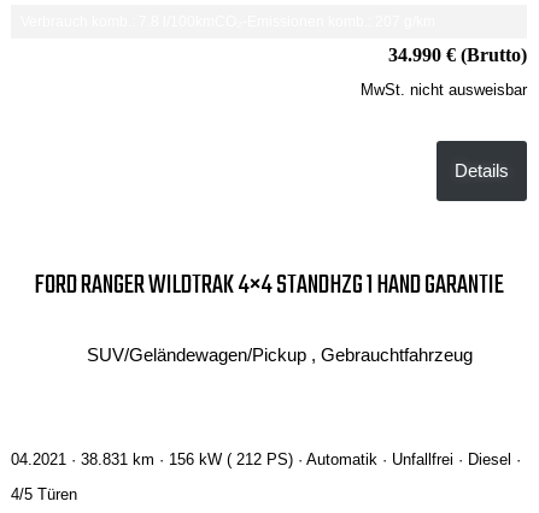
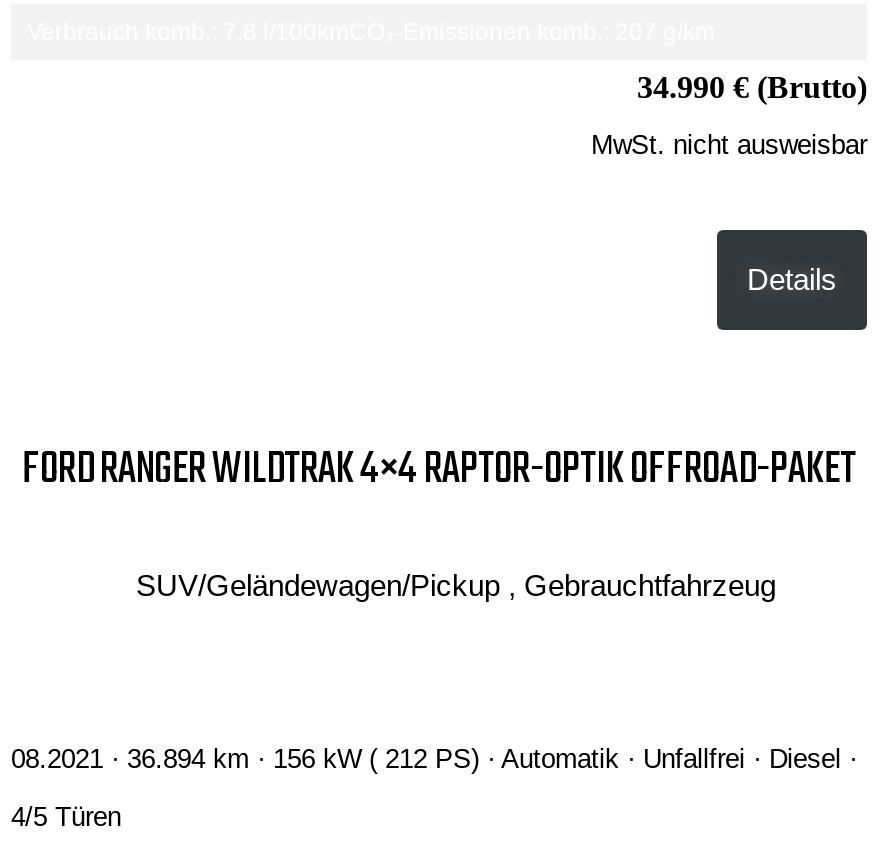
[34,265,504,306] FORD RANGER WILDTRAK 4×4 STANDHZG 1 HAND GARANTIE -> [22,436,856,504] FORD RANGER WILDTRAK 4×4 RAPTOR-OPTIK OFFROAD-PAKET
[11,450,521,468] 04.2021 · 38.831 km · 156 kW ( 212 PS) · Automatik · Unfallfrei · Diesel · -> [11,744,857,774] 08.2021 · 36.894 km · 156 kW ( 212 PS) · Automatik · Unfallfrei · Diesel ·

